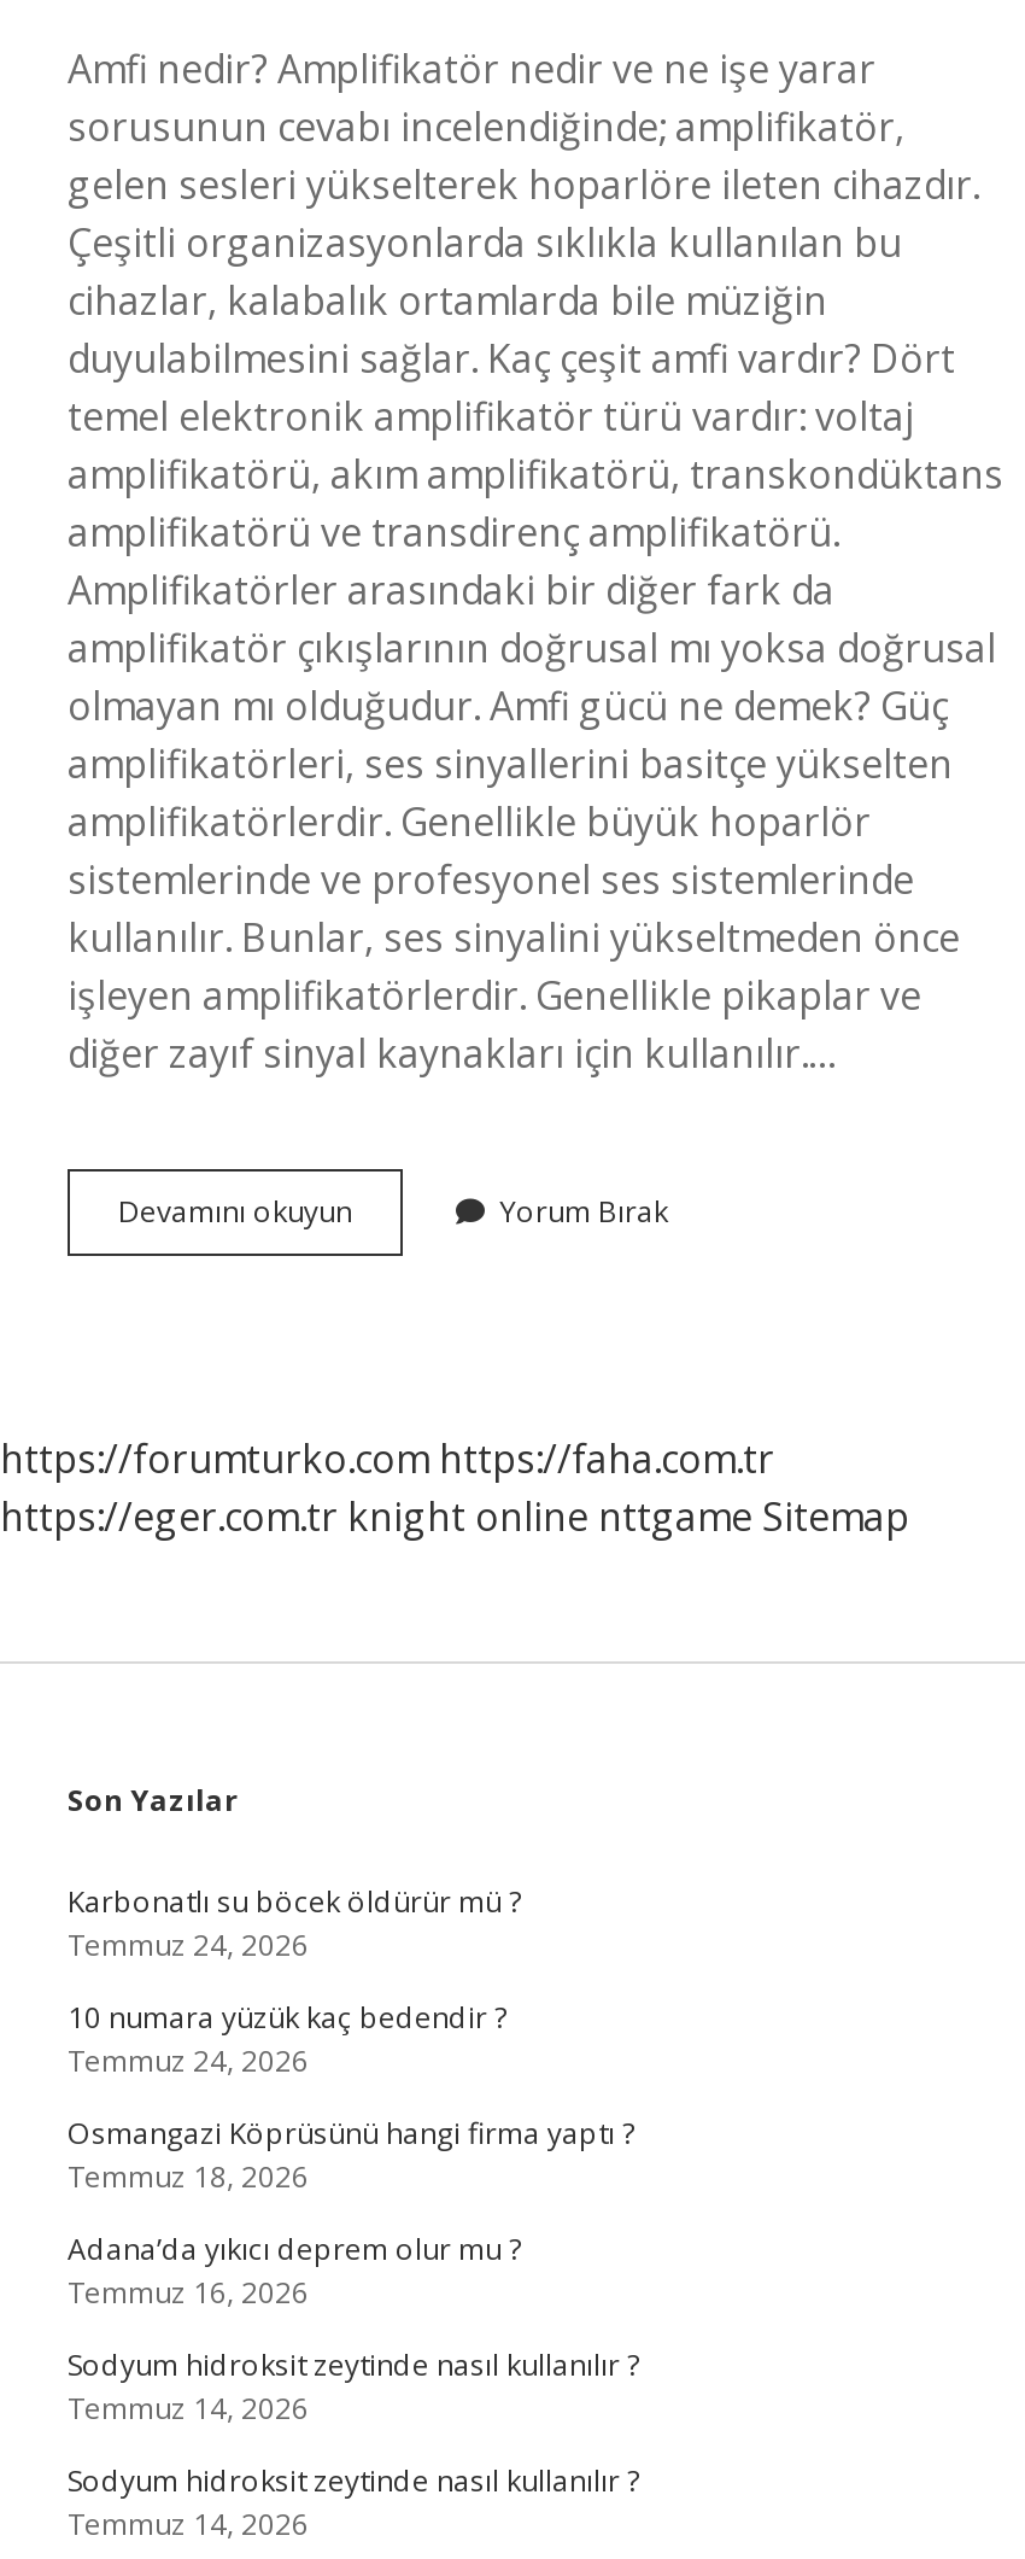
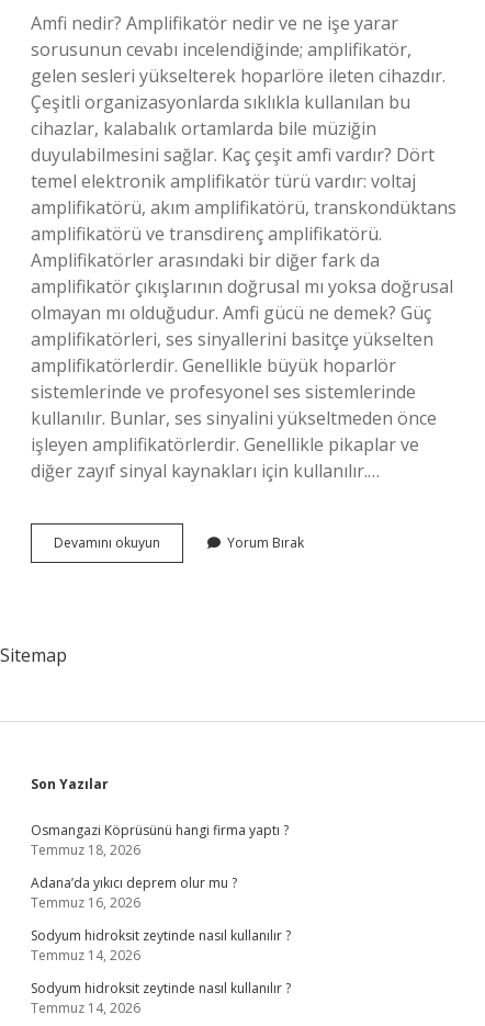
[0,1432,909,1543] https://forumturko.com https://faha.com.tr | https://eger.com.tr knight online nttgame Sitemap -> [0,643,67,667] Sitemap
[68,1881,521,2081] Karbonatlı su böcek öldürür mü ? | Temmuz 24, 2026 | 10 numara yüzük kaç bedendir ? | Temmuz 24, 2026 -> none

